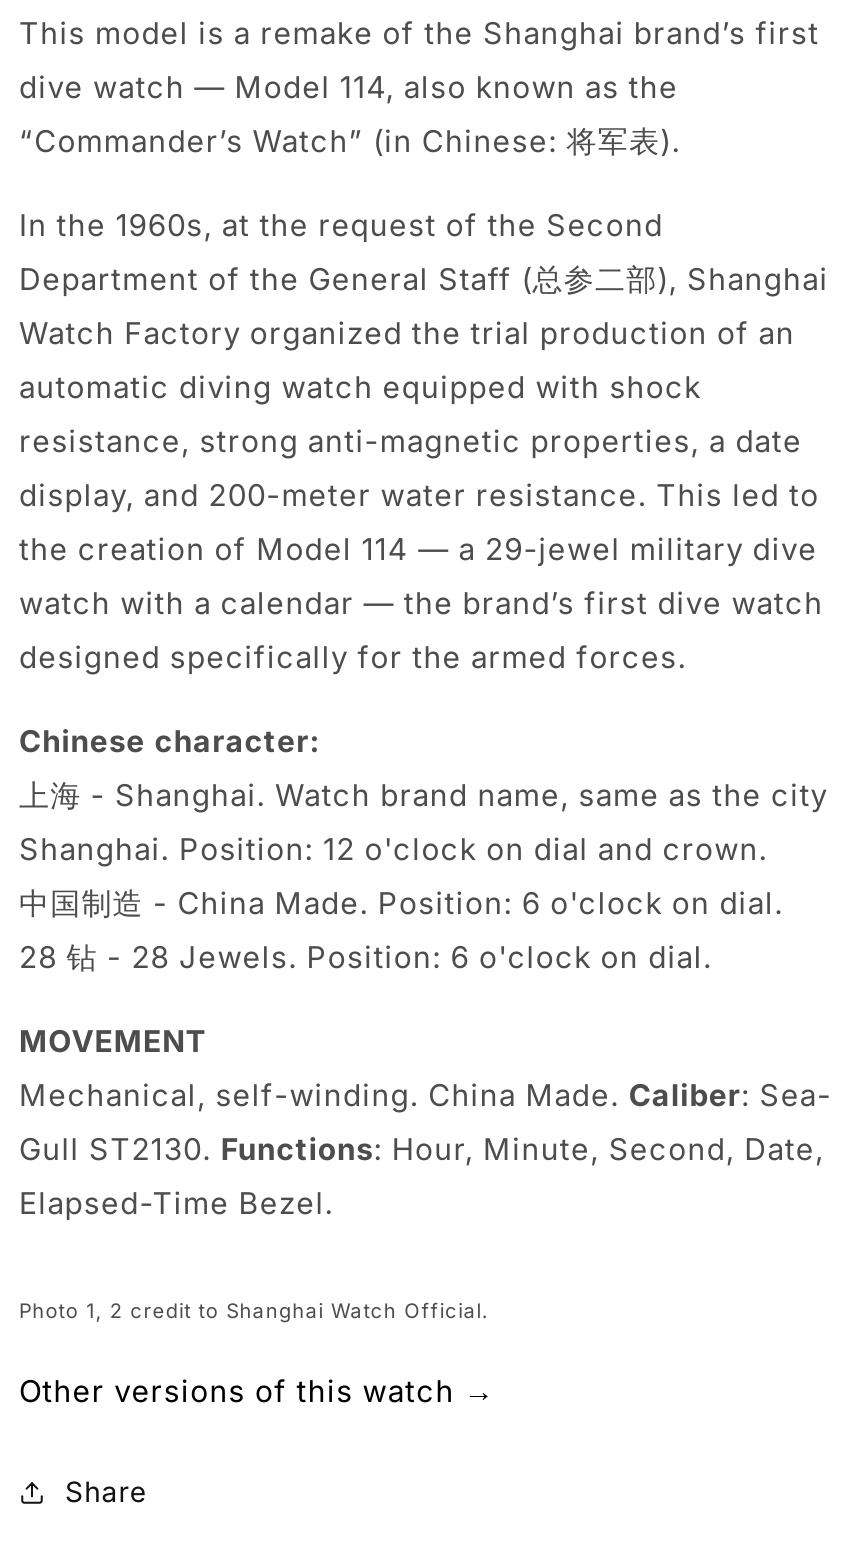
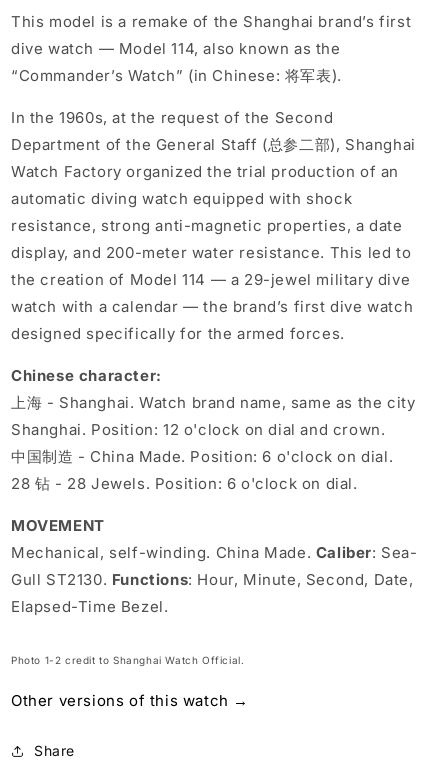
[19,1297,489,1321] Photo 1, 2 credit to Shanghai Watch Official. -> [11,654,244,666] Photo 1-2 credit to Shanghai Watch Official.

